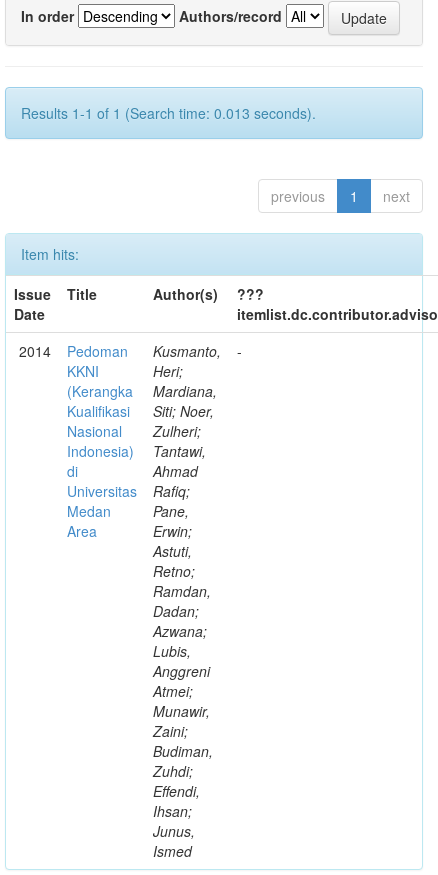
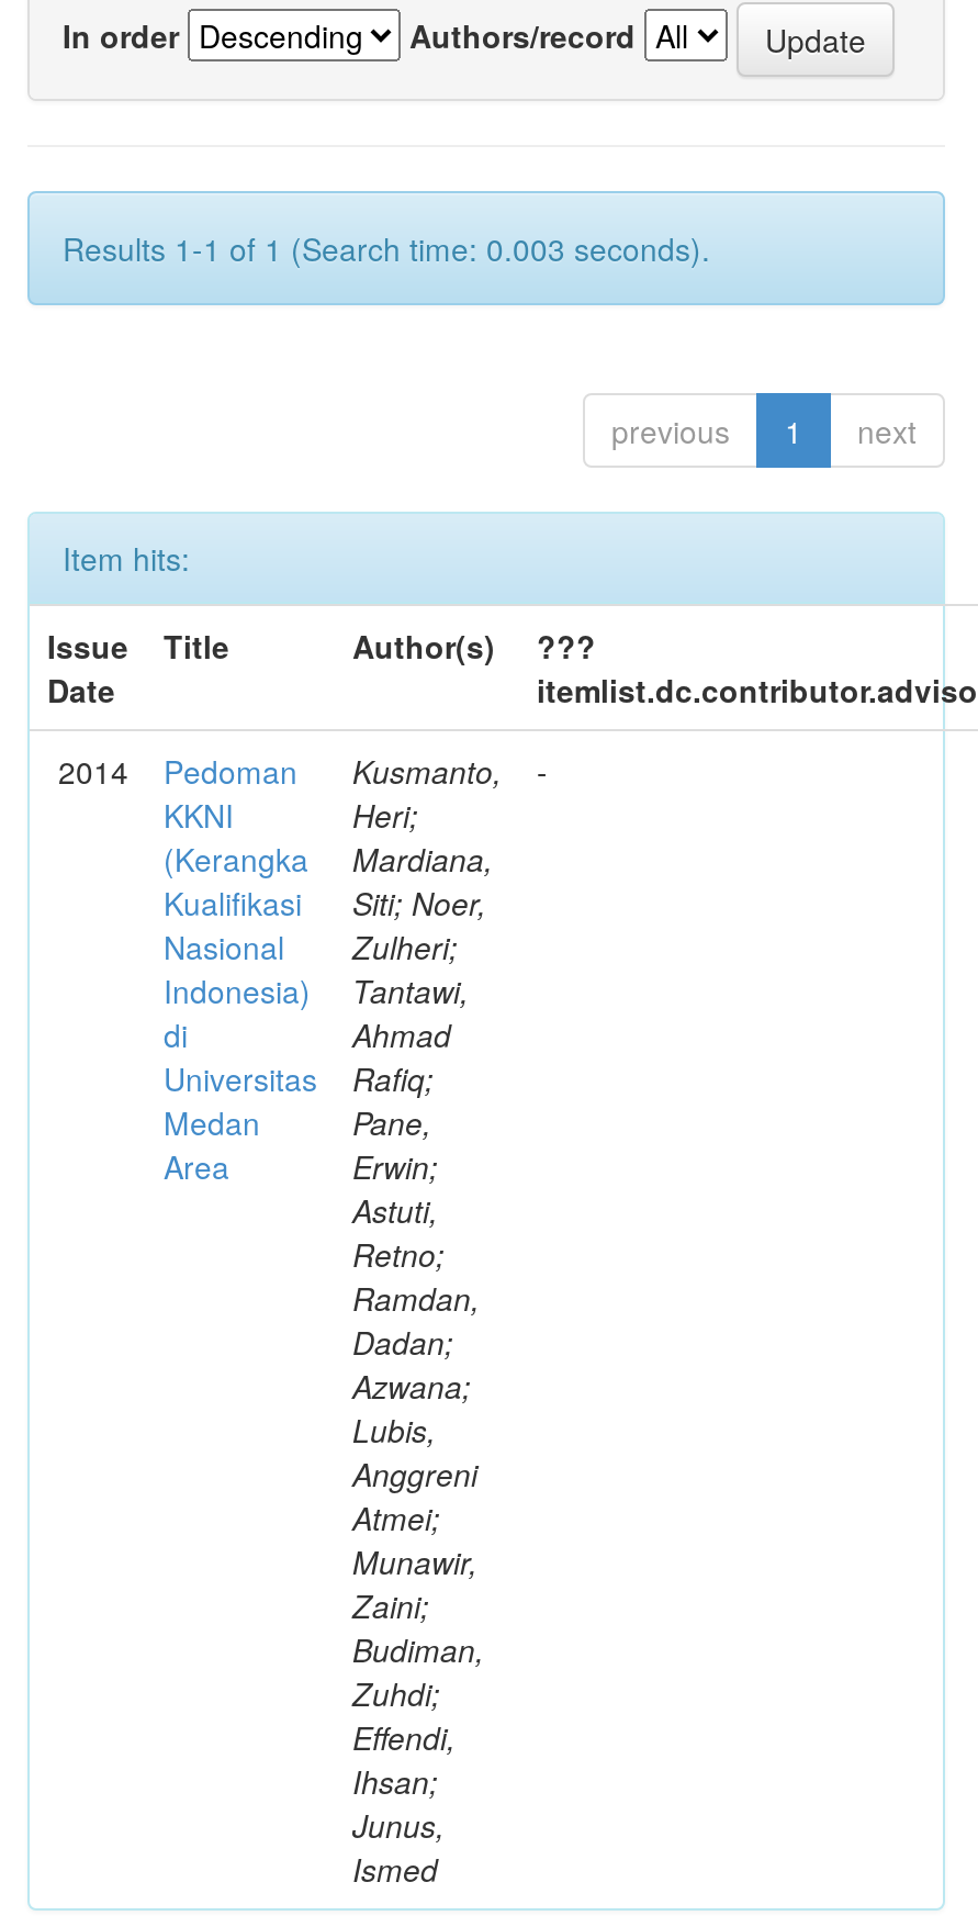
[21,103,316,123] Results 1-1 of 1 (Search time: 0.013 seconds). -> [63,226,710,270] Results 1-1 of 1 (Search time: 0.003 seconds).

